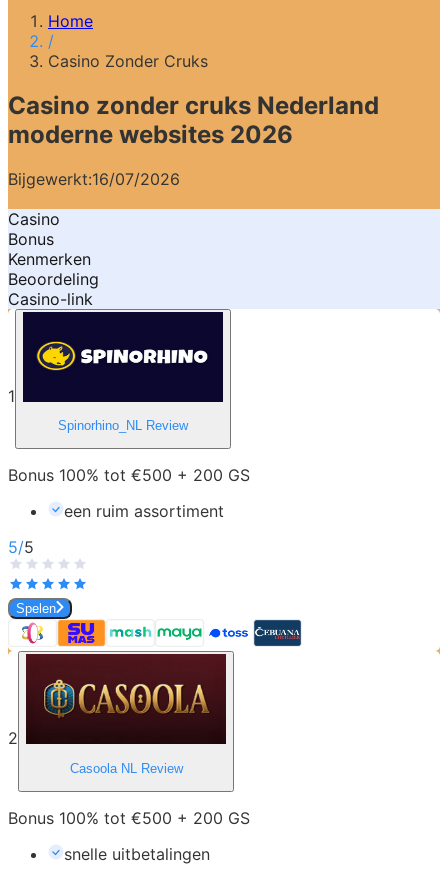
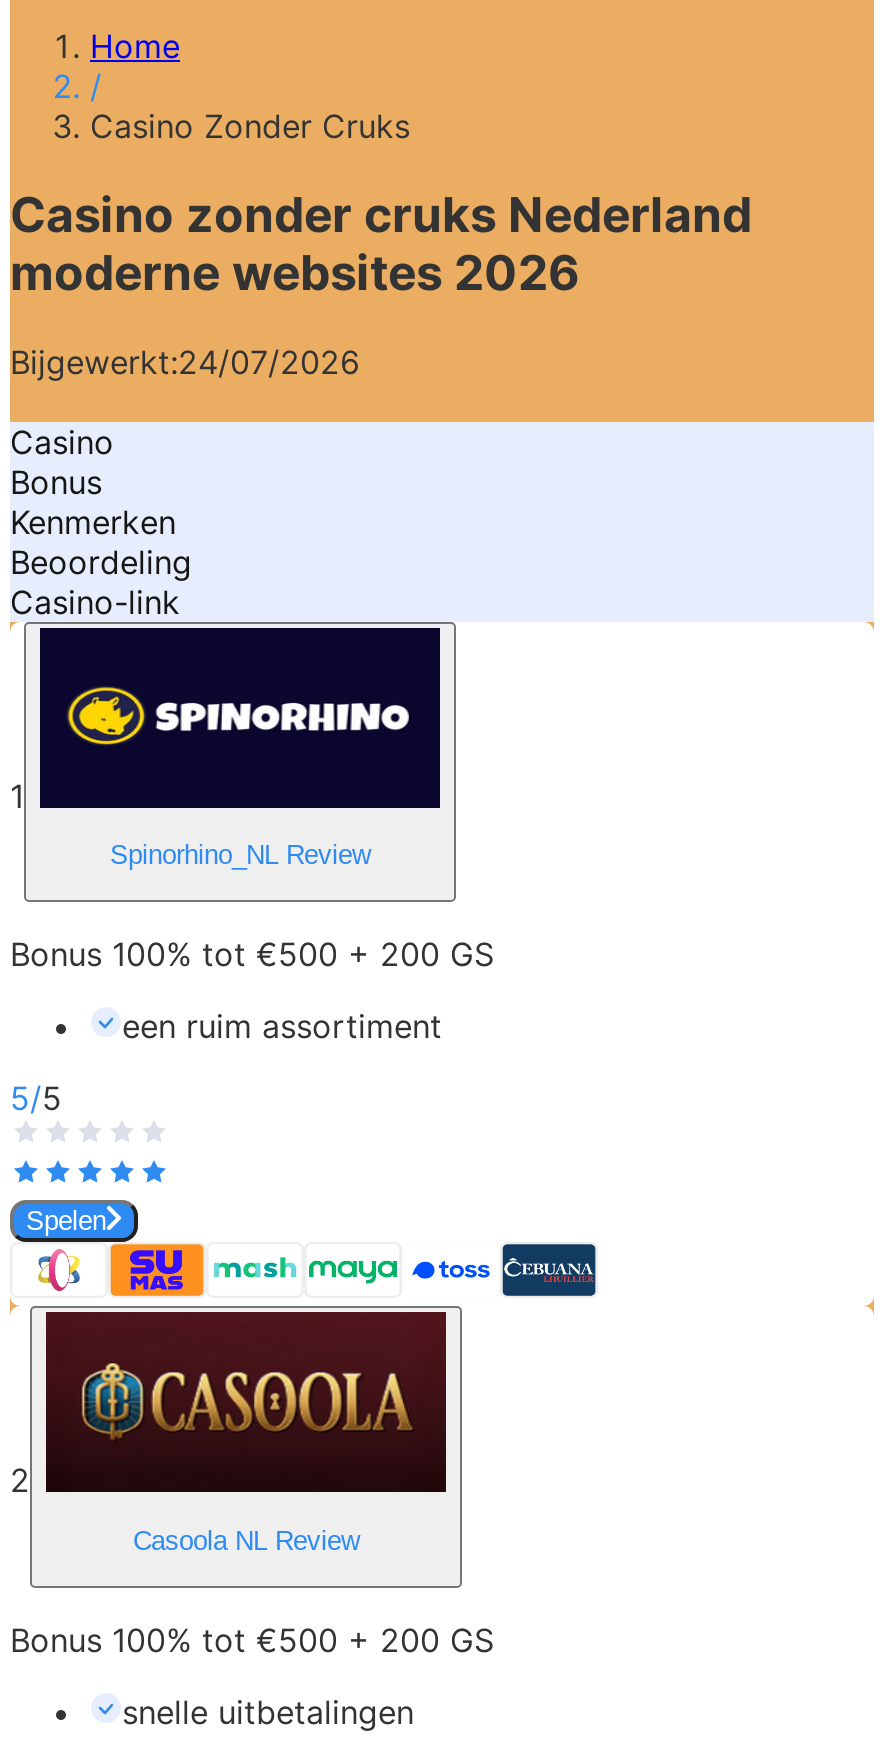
[8,169,180,189] Bijgewerkt:16/07/2026 -> [10,342,360,382] Bijgewerkt:24/07/2026

